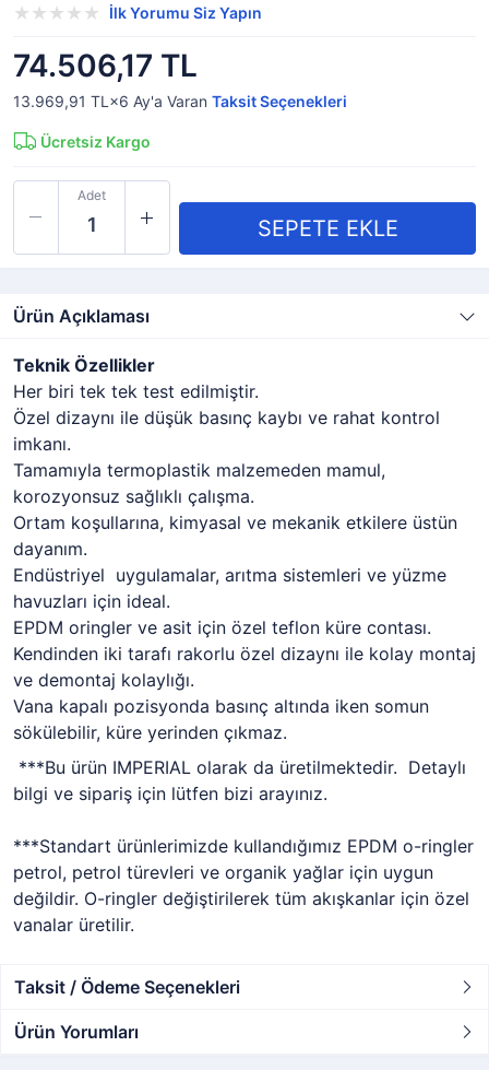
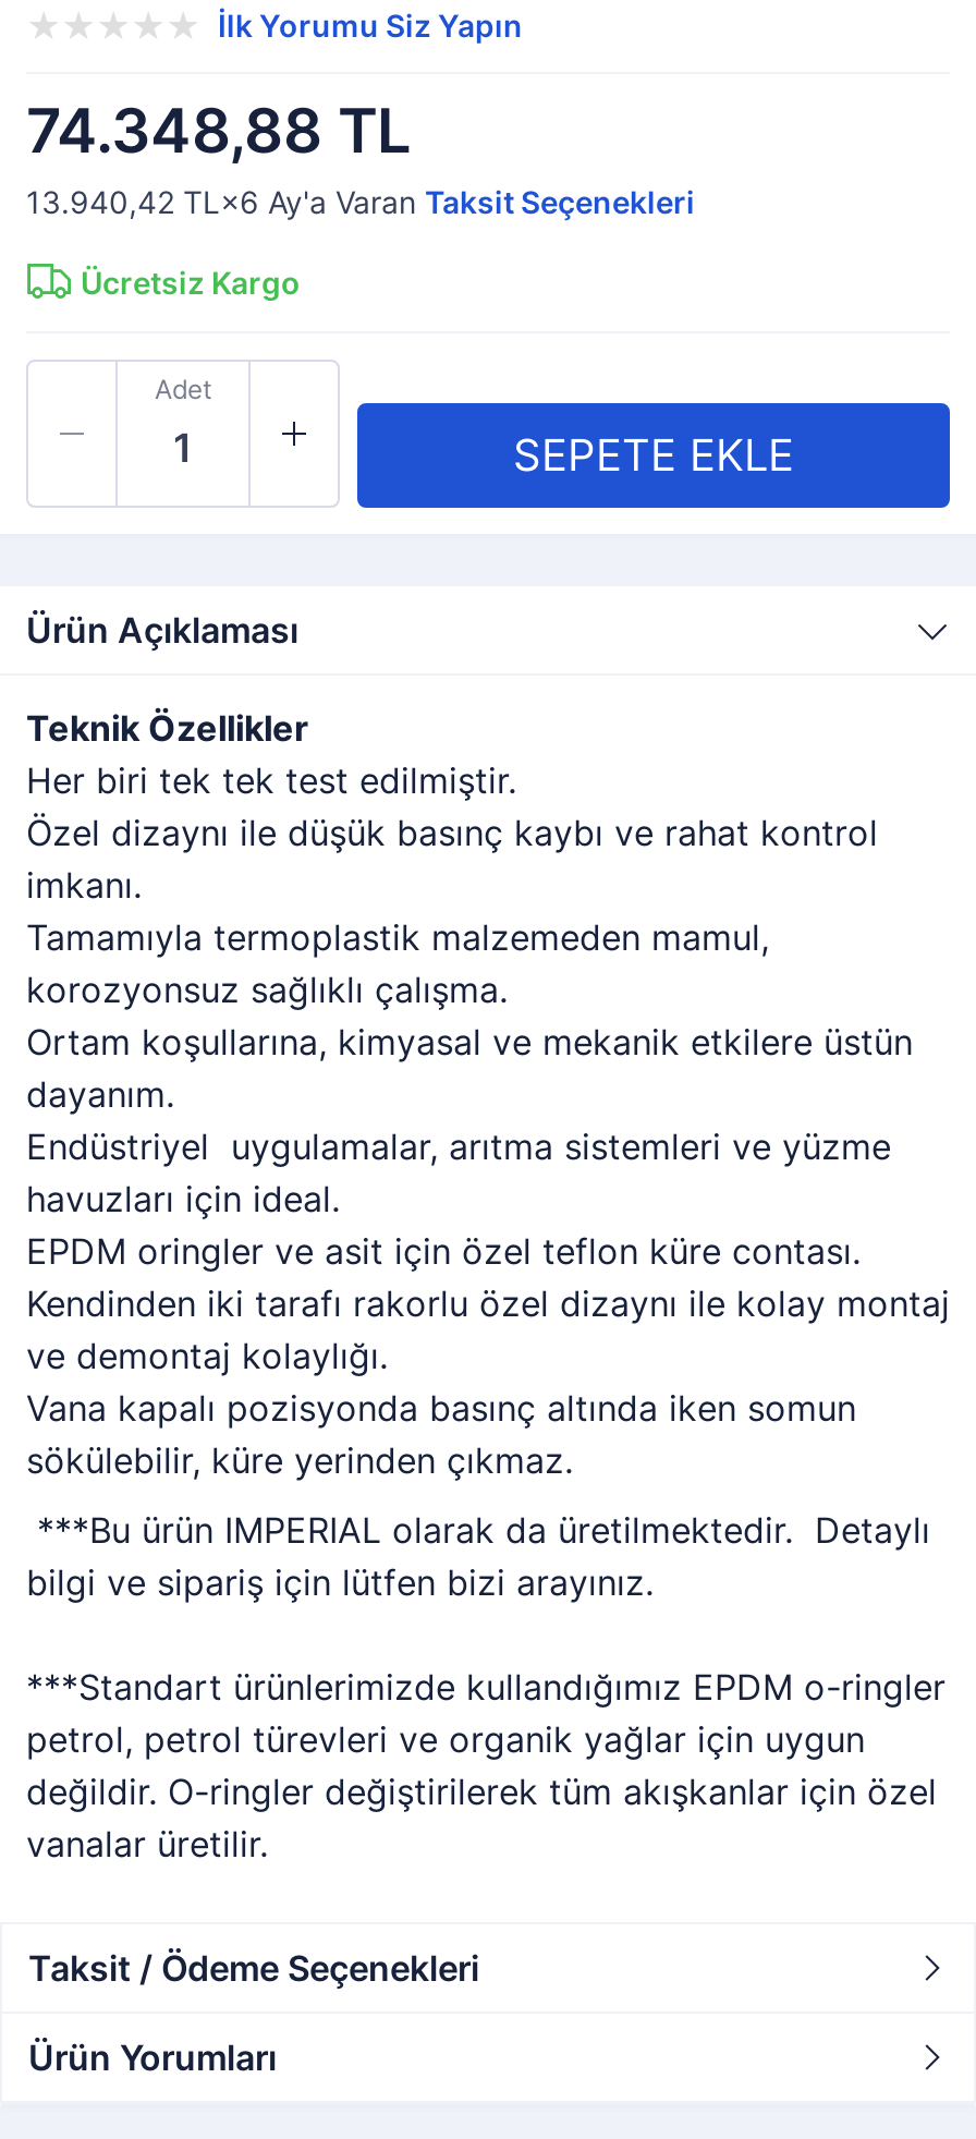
[13,47,198,84] 74.506,17 TL -> [26,94,412,168] 74.348,88 TL
[13,92,347,110] 13.969,91 TL×6 Ay'a Varan Taksit Seçenekleri -> [26,183,695,220] 13.940,42 TL×6 Ay'a Varan Taksit Seçenekleri

